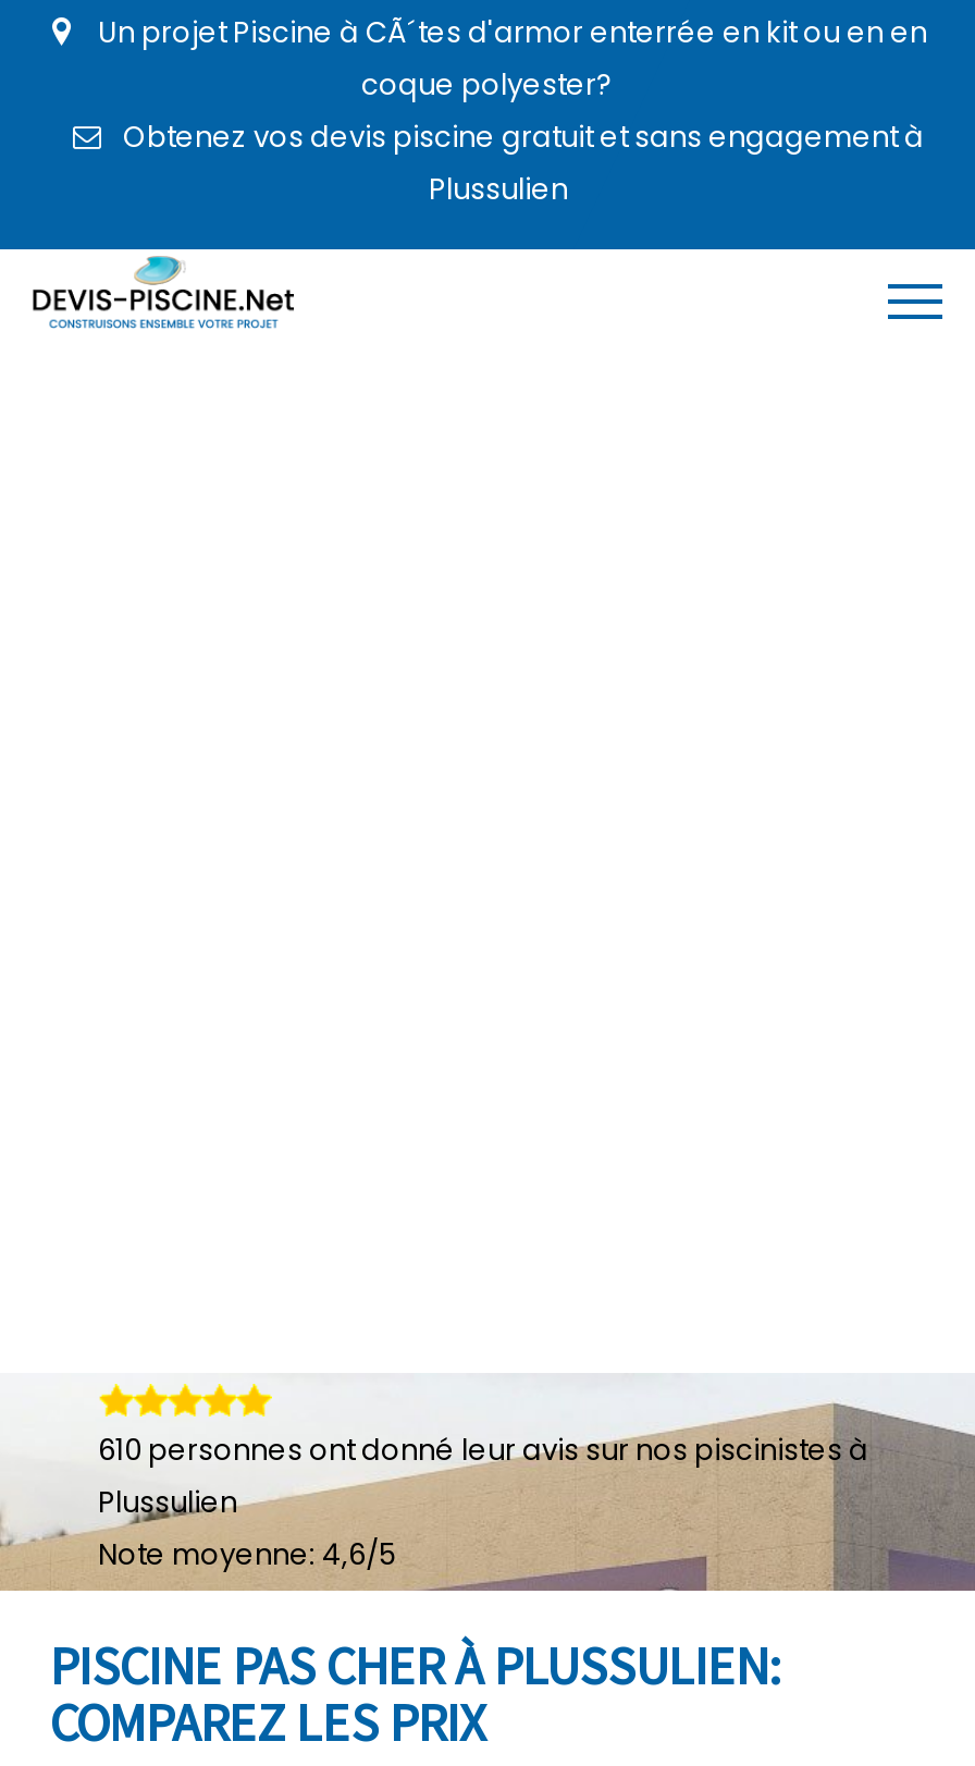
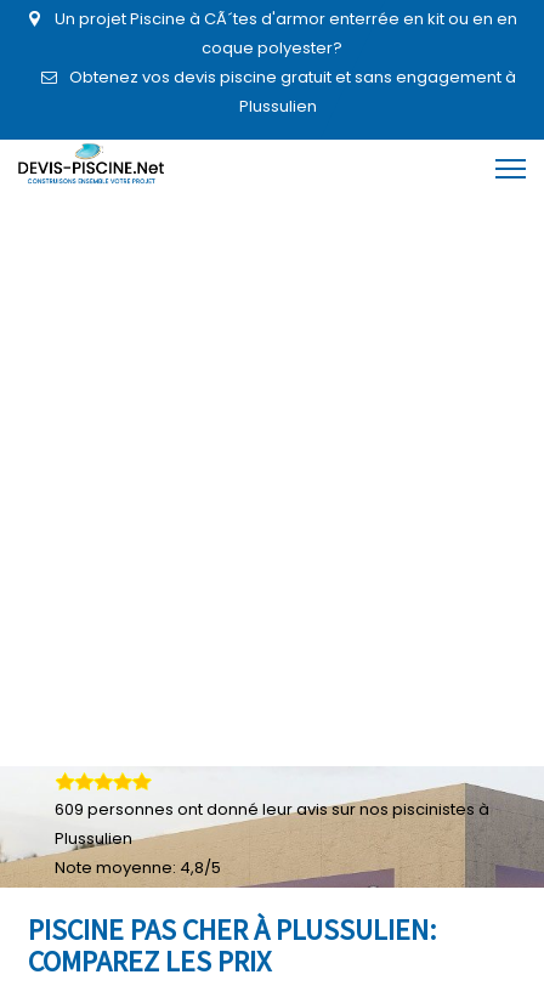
[98,1430,868,1471] 610 personnes ont donné leur avis sur nos piscinistes à -> [55,798,489,821] 609 personnes ont donné leur avis sur nos piscinistes à
[98,1534,396,1575] Note moyenne: 4,6/5 -> [55,856,221,879] Note moyenne: 4,8/5

